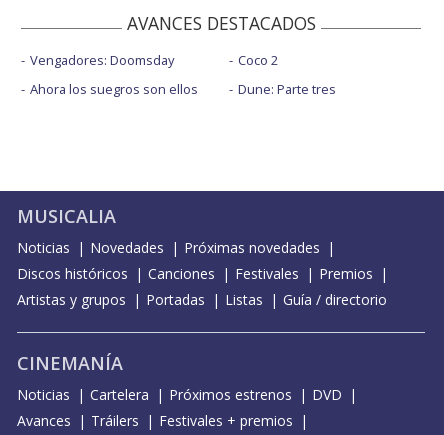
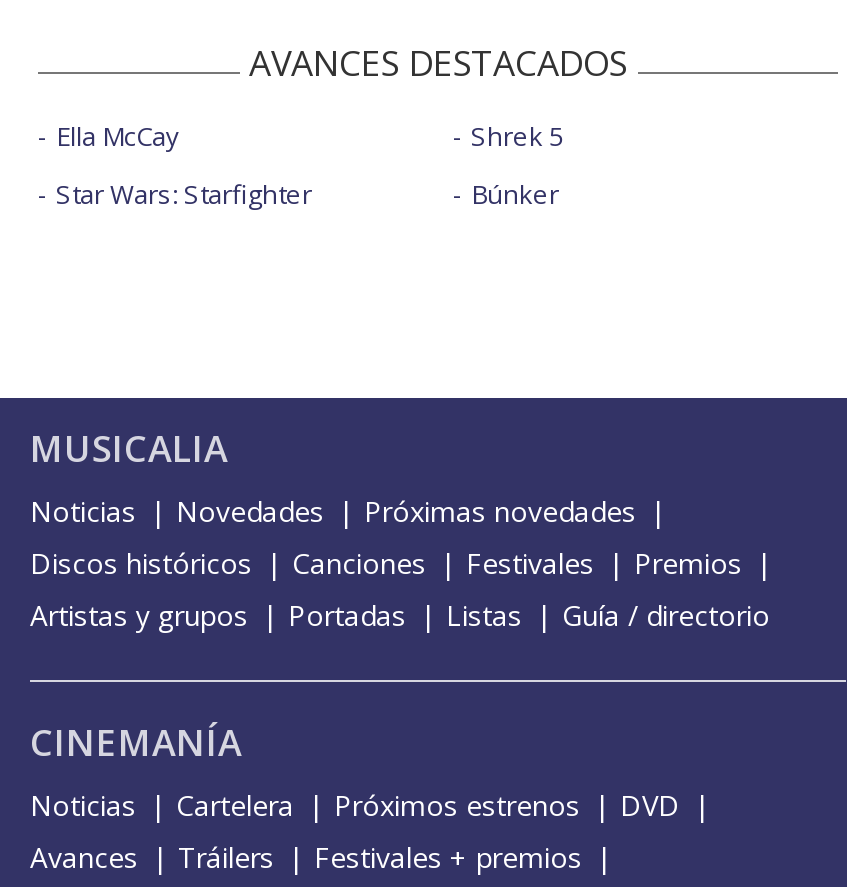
[30,51,174,69] Vengadores: Doomsday -> [56,119,178,155] Ella McCay
[237,51,277,69] Coco 2 -> [471,119,563,155] Shrek 5
[30,80,198,98] Ahora los suegros son ellos -> [56,177,312,213] Star Wars: Starfighter
[237,80,335,98] Dune: Parte tres -> [471,177,559,213] Búnker

